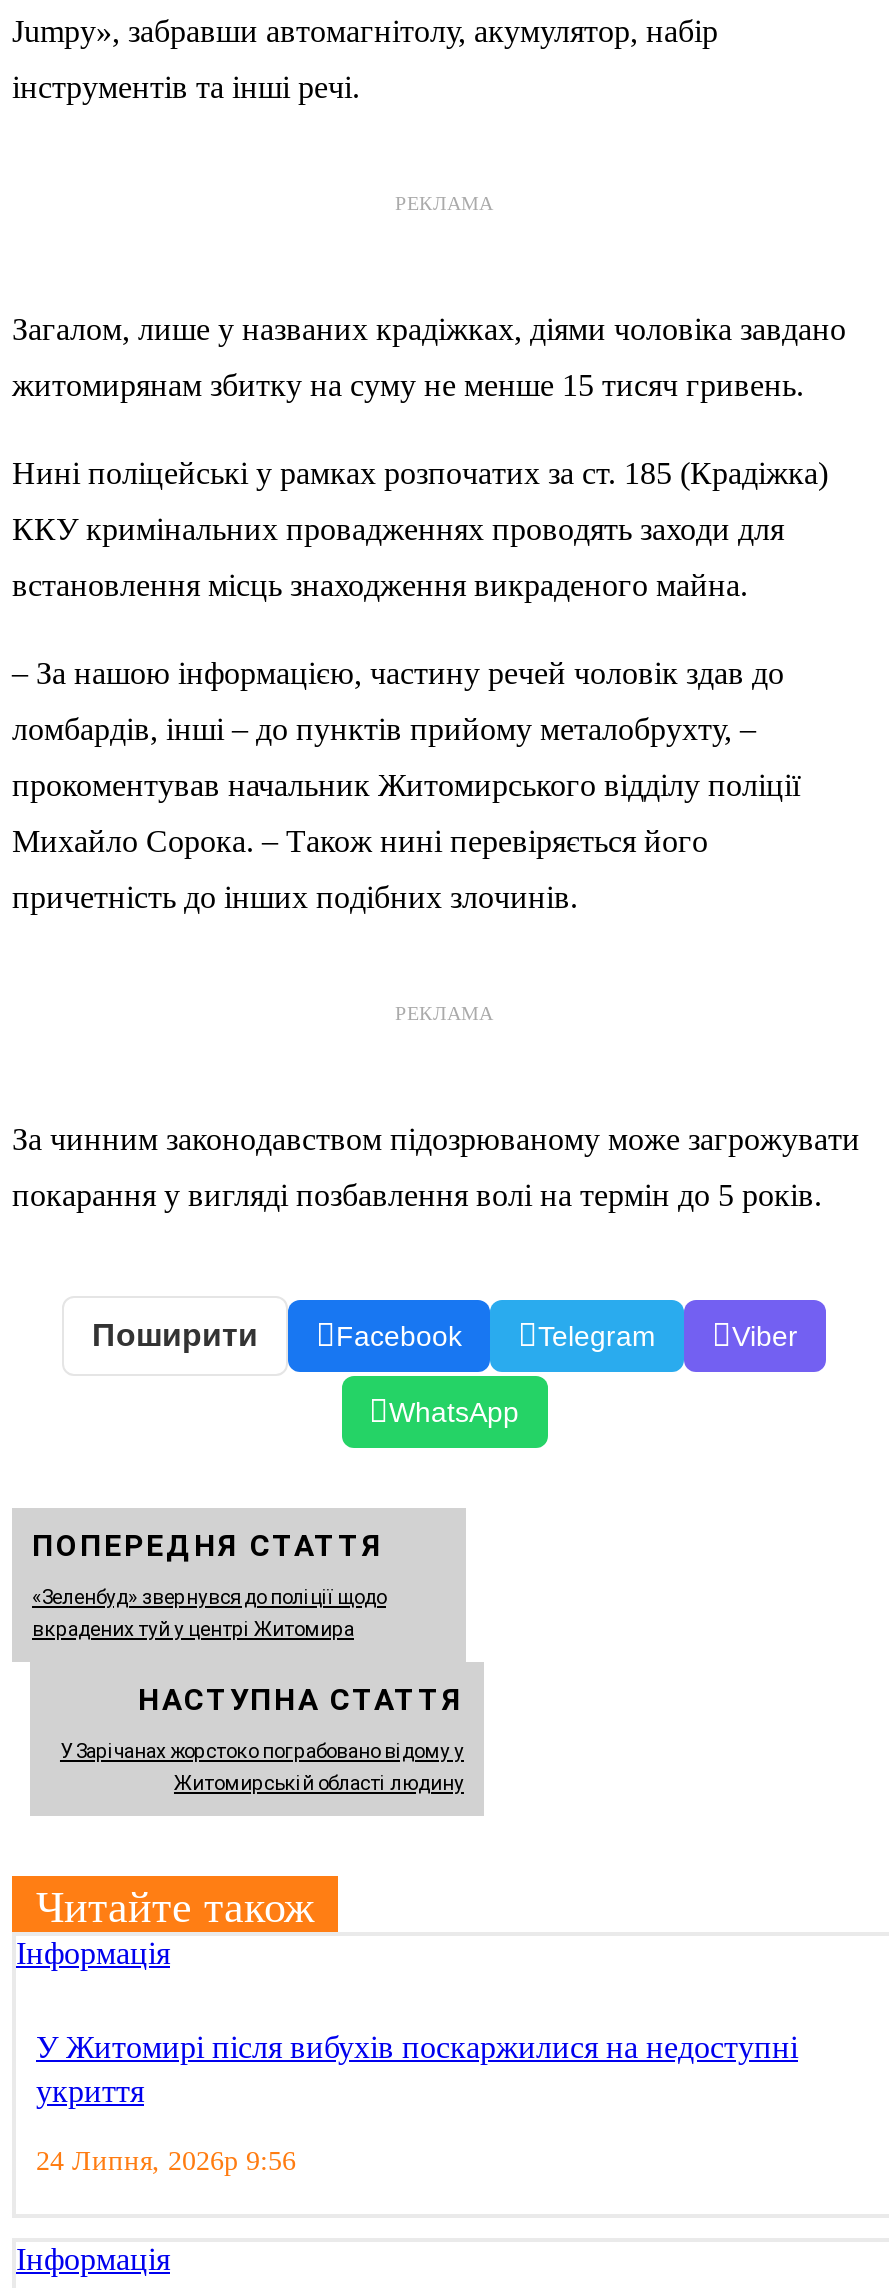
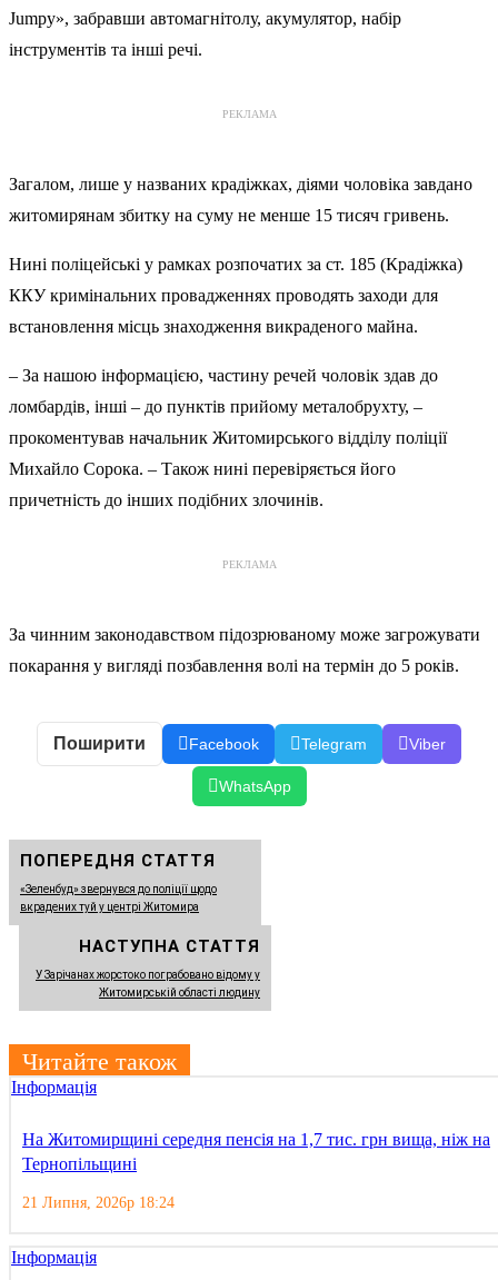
[36,2029,798,2107] У Житомирі після вибухів поскаржилися на недоступні | укриття -> [22,1130,490,1173] На Житомирщині середня пенсія на 1,7 тис. грн вища, ніж на | Тернопільщині
[36,2145,296,2175] 24 Липня, 2026р 9:56 -> [22,1194,175,1211] 21 Липня, 2026р 18:24

